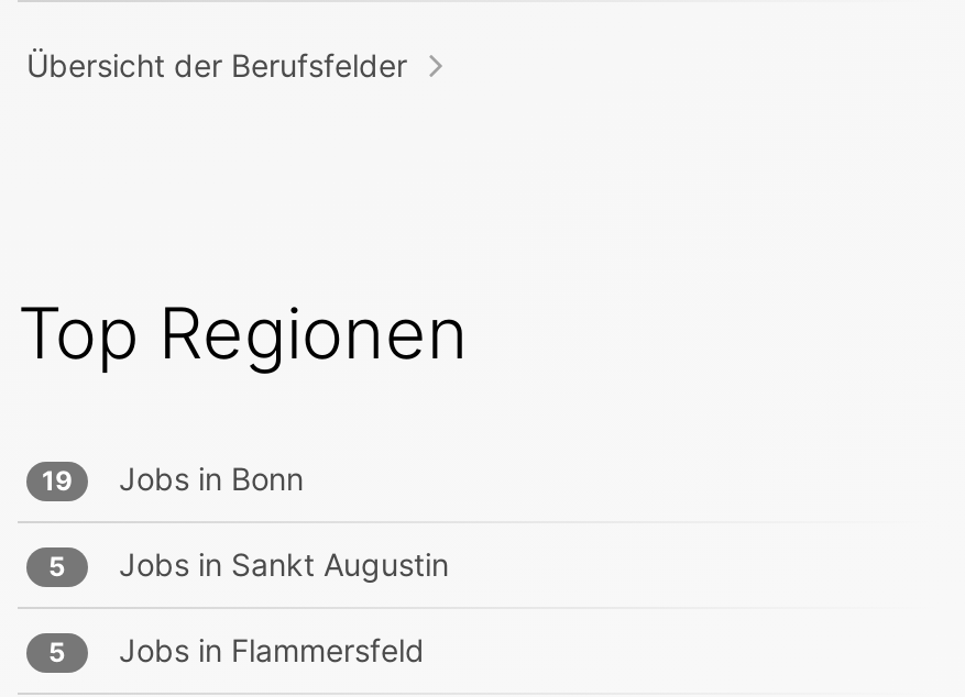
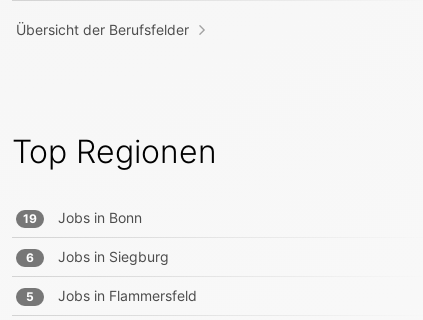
[48,545,449,583] 5 | Jobs in Sankt Augustin -> [26,248,169,265] 6 | Jobs in Siegburg

